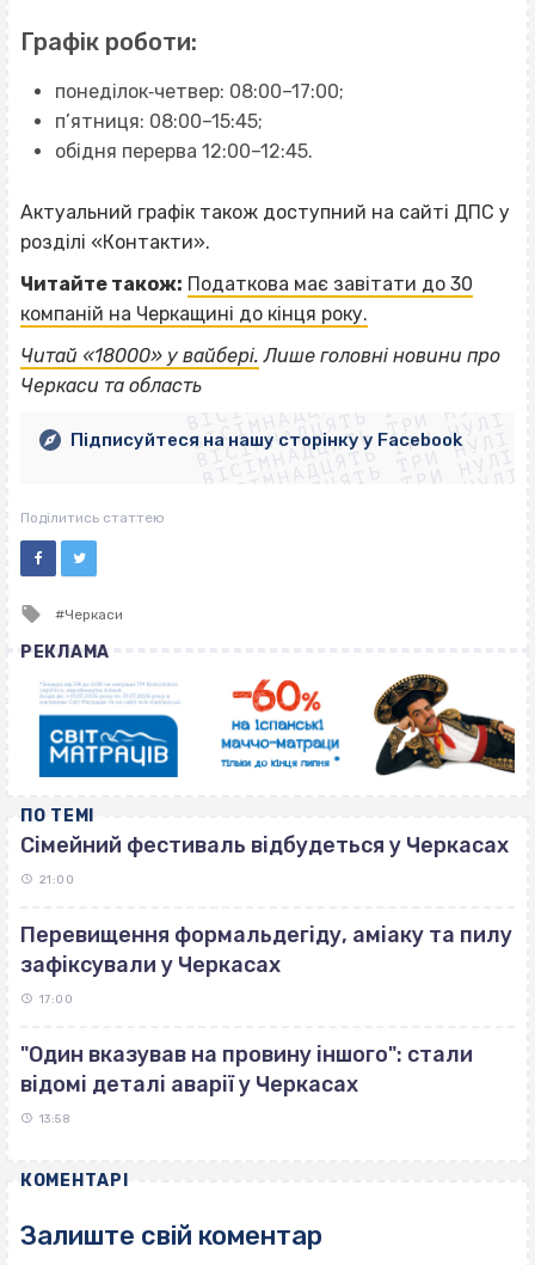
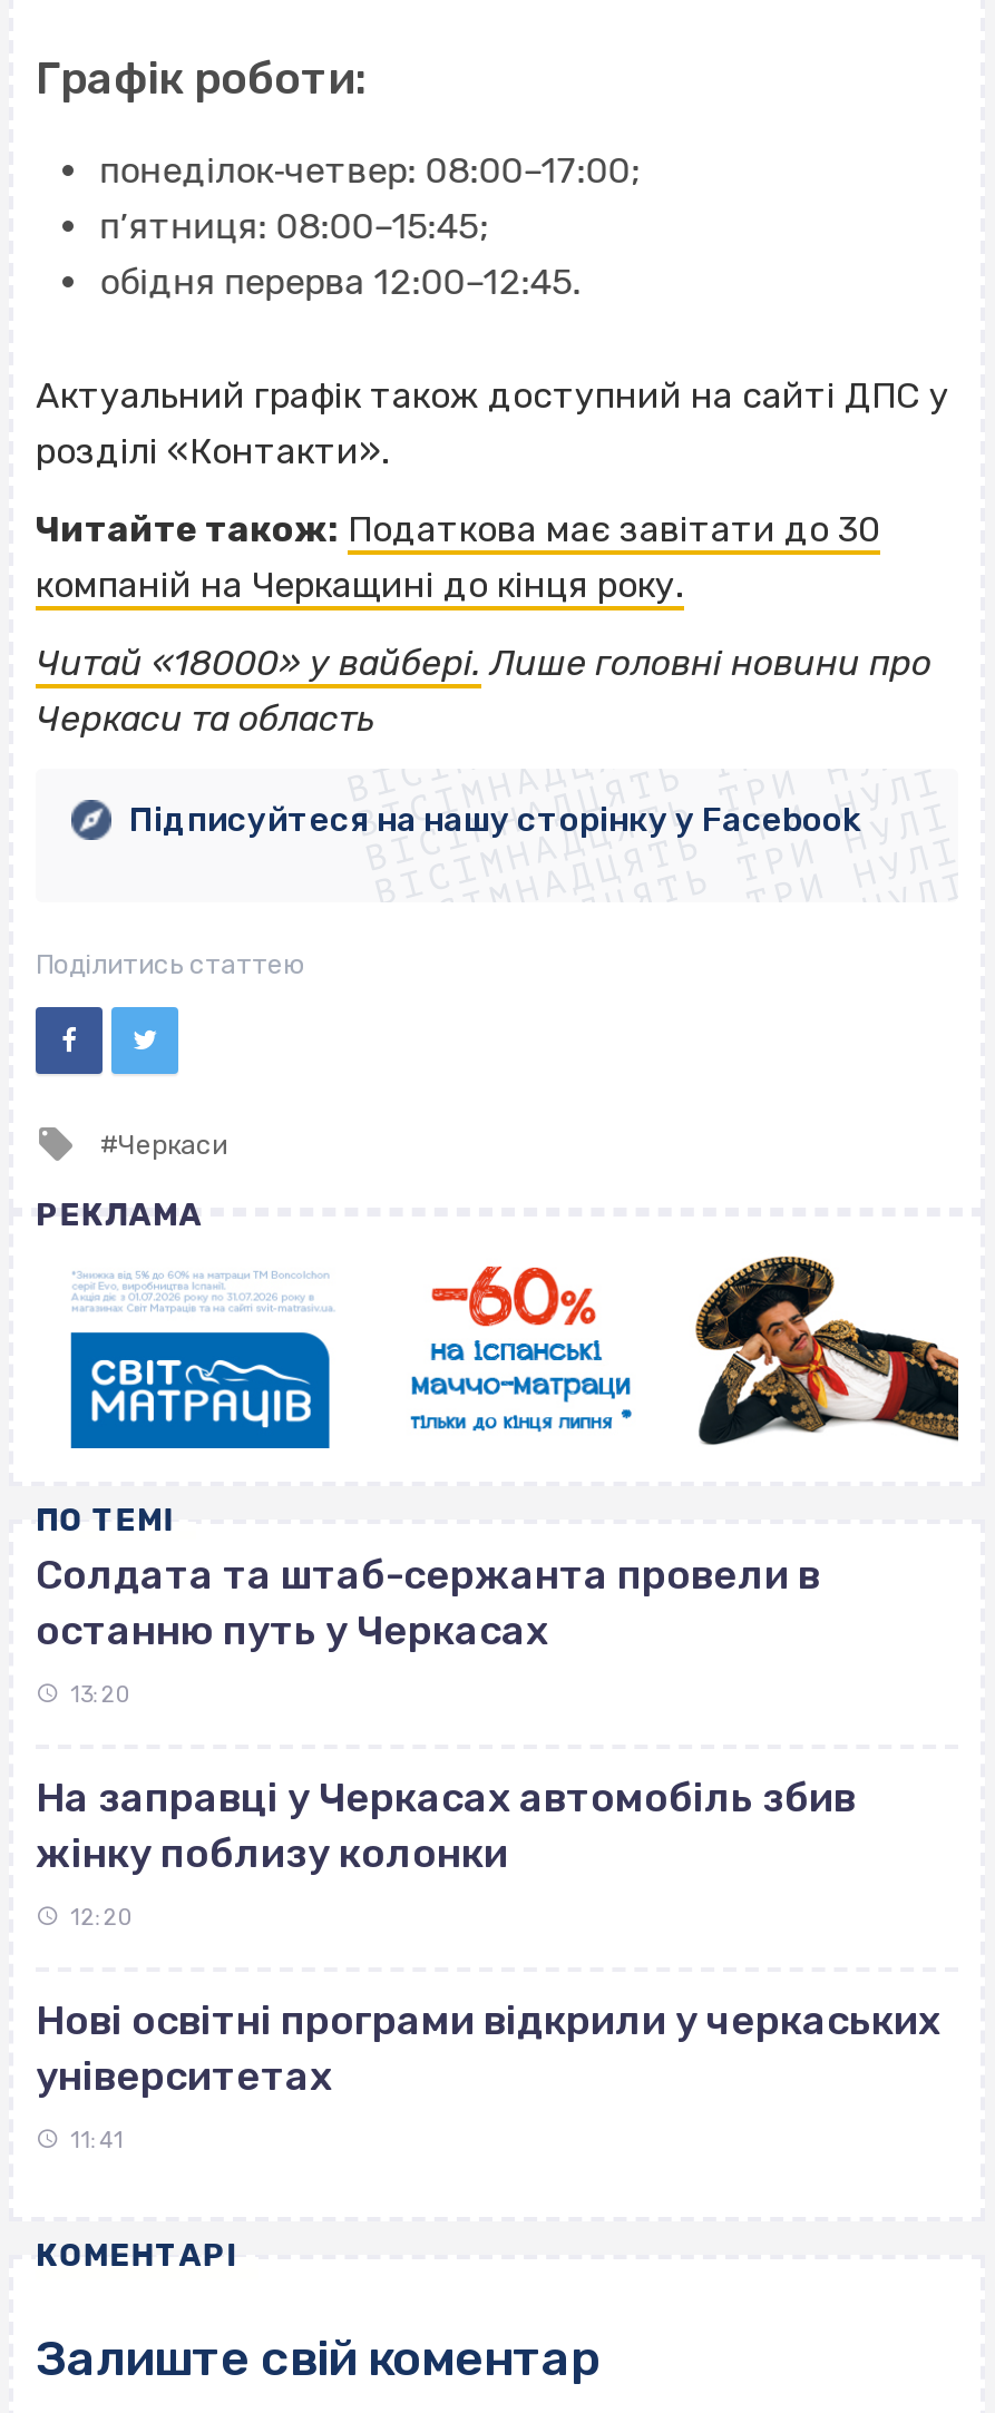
[20,832,509,859] Сімейний фестиваль відбудеться у Черкасах -> [36,1551,820,1656] Солдата та штаб-сержанта провели в | останню путь у Черкасах
[39,873,75,887] 21:00 -> [70,1682,133,1709] 13:20
[20,922,512,978] Перевищення формальдегіду, аміаку та пилу | зафіксували у Черкасах -> [36,1774,856,1878] На заправці у Черкасах автомобіль збив | жінку поблизу колонки
[39,993,74,1007] 17:00 -> [70,1905,135,1932] 12:20
[20,1042,473,1098] "Один вказував на провину іншого": стали | відомі деталі аварії у Черкасах -> [36,1997,940,2101] Нові освітні програми відкрили у черкаських | університетах
[39,1112,71,1126] 13:58 -> [70,2128,124,2155] 11:41

